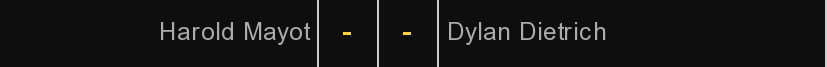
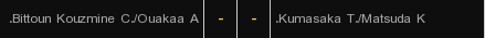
[159,14,309,52] Harold Mayot -> [12,9,199,29] Bittoun Kouzmine C./Ouakaa A.
[447,14,605,52] Dylan Dietrich -> [278,9,425,29] Kumasaka T./Matsuda K.

